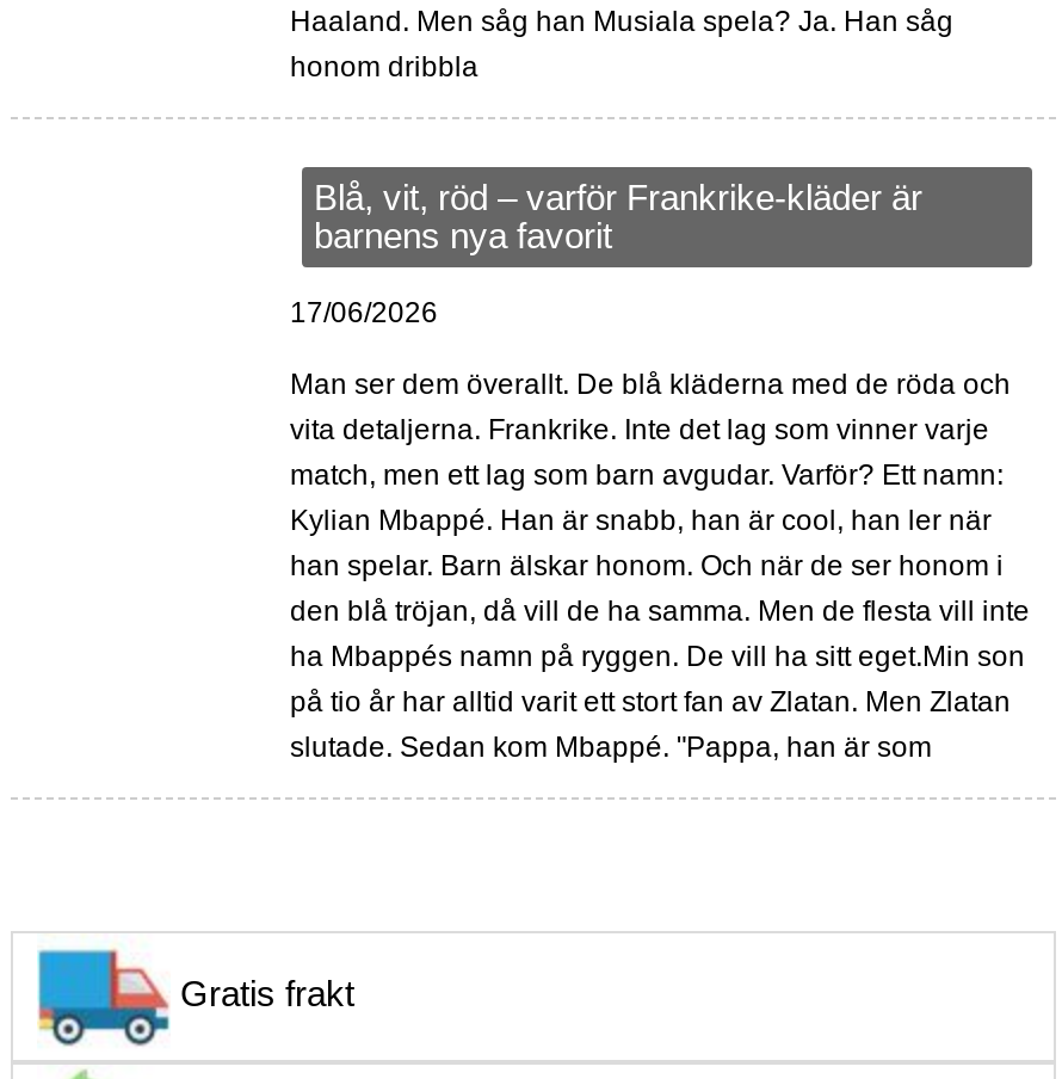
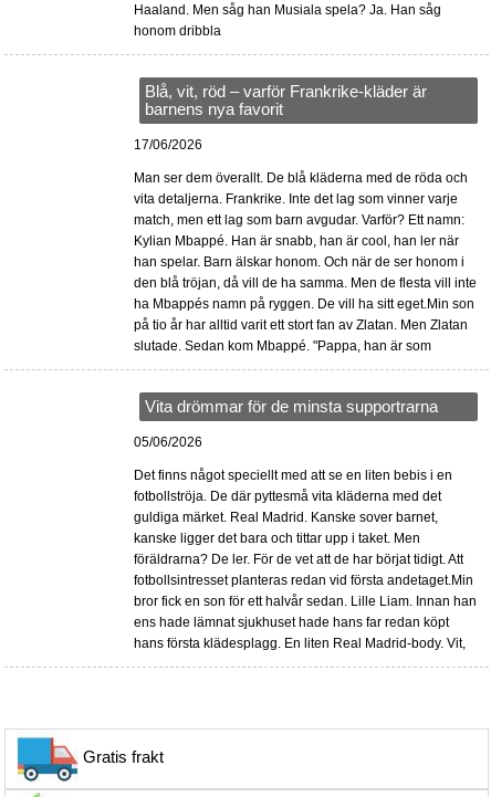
none -> [134,397,477,652] Vita drömmar för de minsta supportrarna | 05/06/2026 | Det finns något speciellt med att se en liten bebis i en | fotbollströja. De där pyttesmå vita kläderna med det | guldiga märket. Real Madrid. Kanske sover barnet, | kanske ligger det bara och tittar upp i taket. Men | föräldrarna? De ler. För de vet att de har börjat tidigt. Att | fotbollsintresset planteras redan vid första andetaget.Min | bror fick en son för ett halvår sedan. Lille Liam. Innan han | ens hade lämnat sjukhuset hade hans far redan köpt | hans första klädesplagg. En liten Real Madrid-body. Vit,

